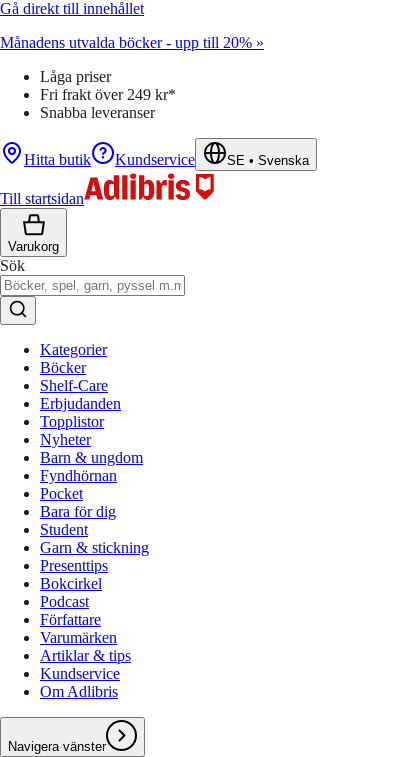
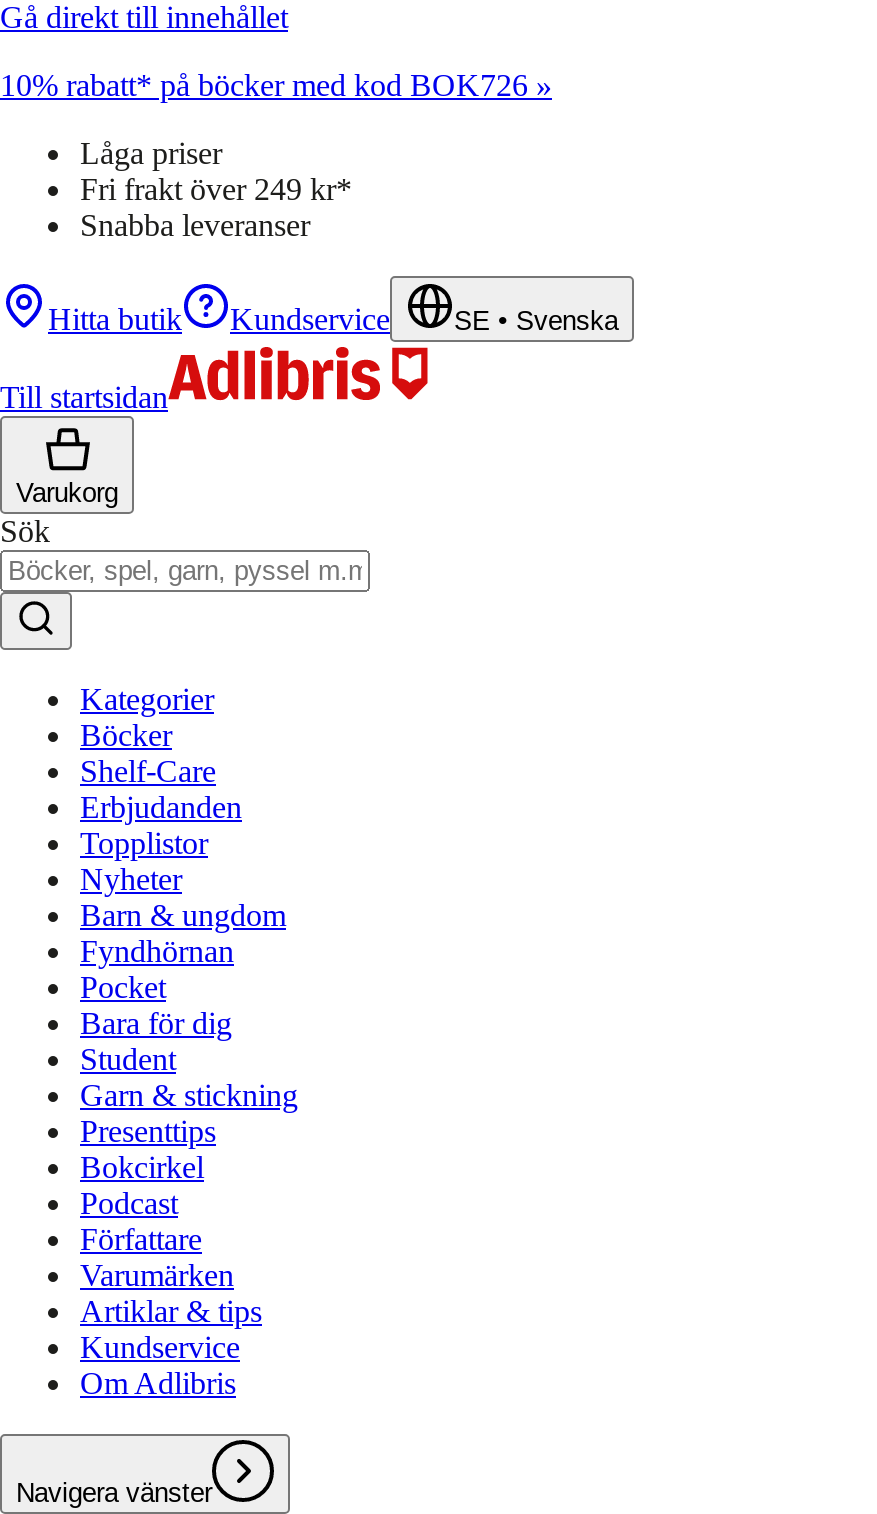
[0,34,264,51] Månadens utvalda böcker - upp till 20% » -> [0,68,552,102] 10% rabatt* på böcker med kod BOK726 »

